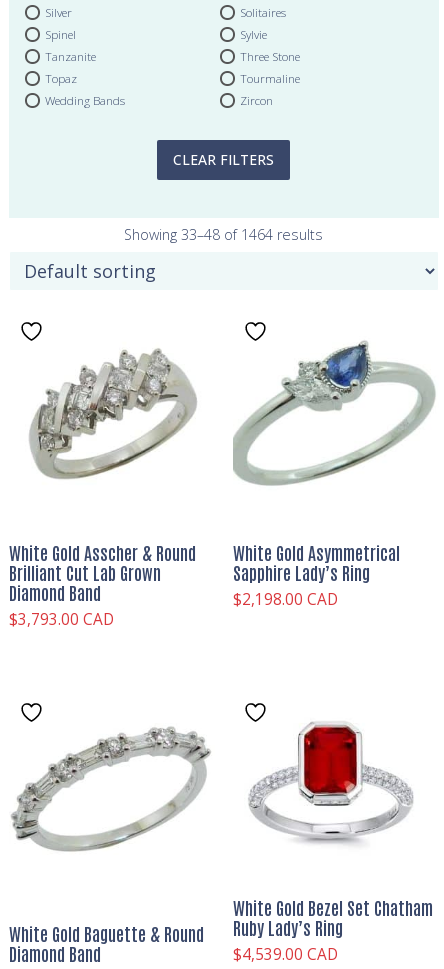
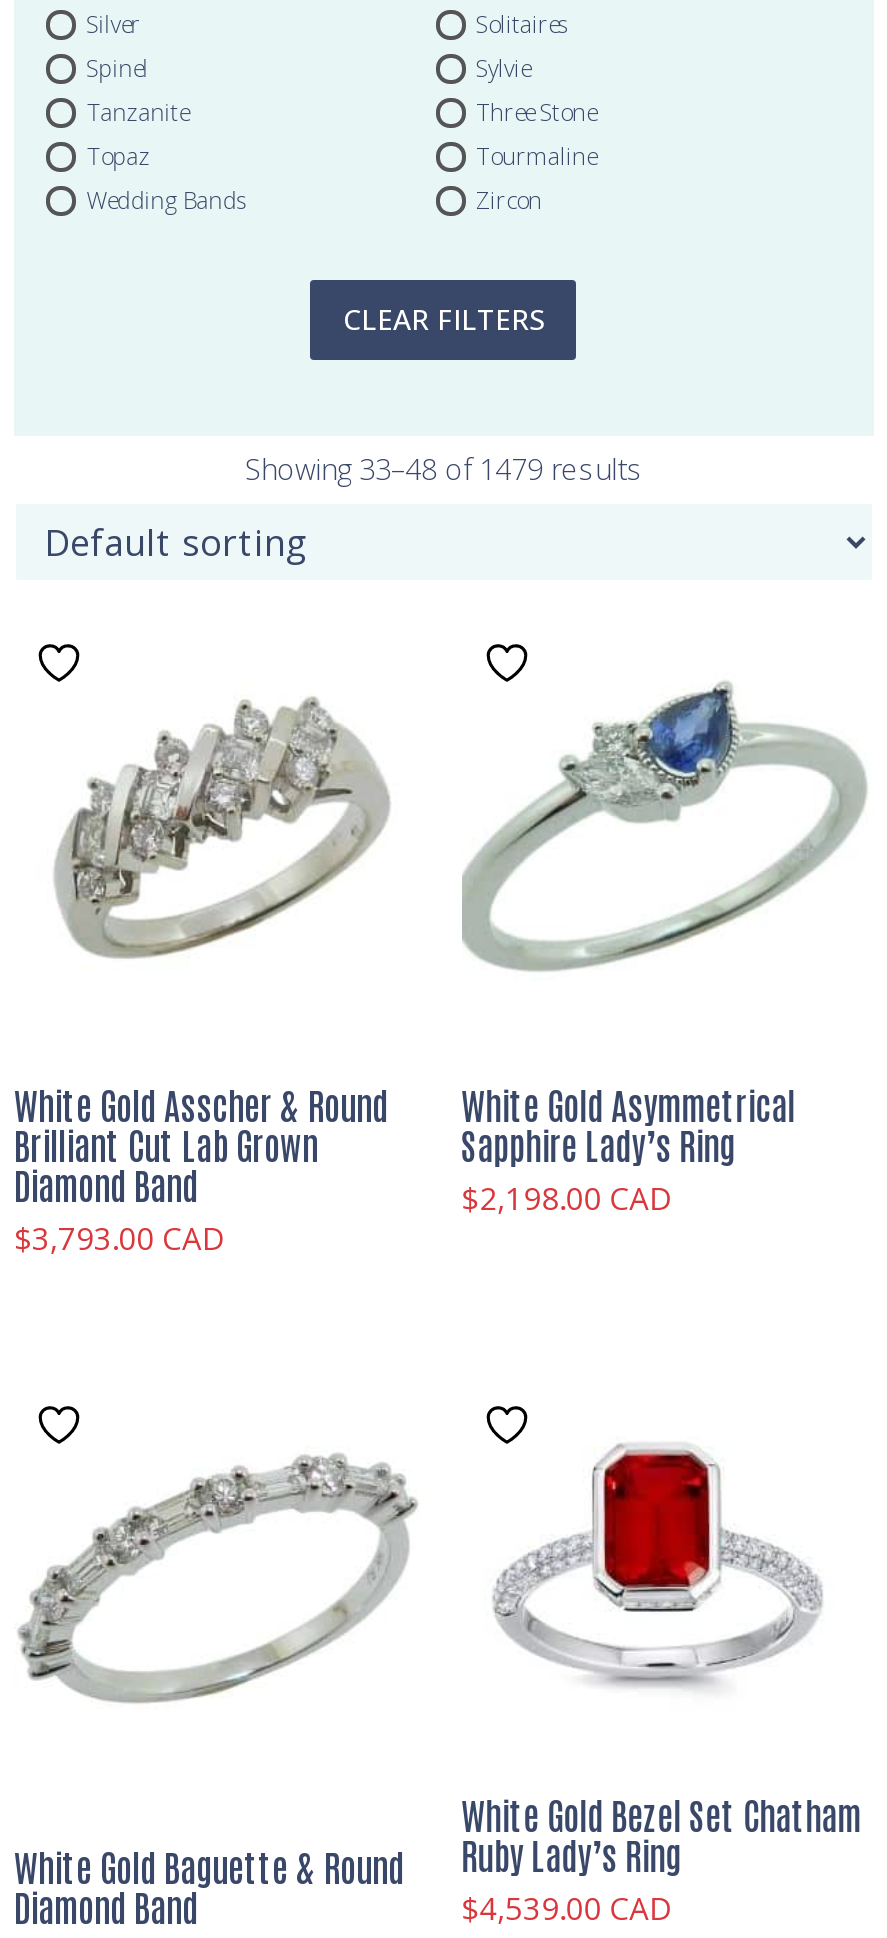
[124,225,323,244] Showing 33–48 of 1464 results -> [245,450,643,488] Showing 33–48 of 1479 results

